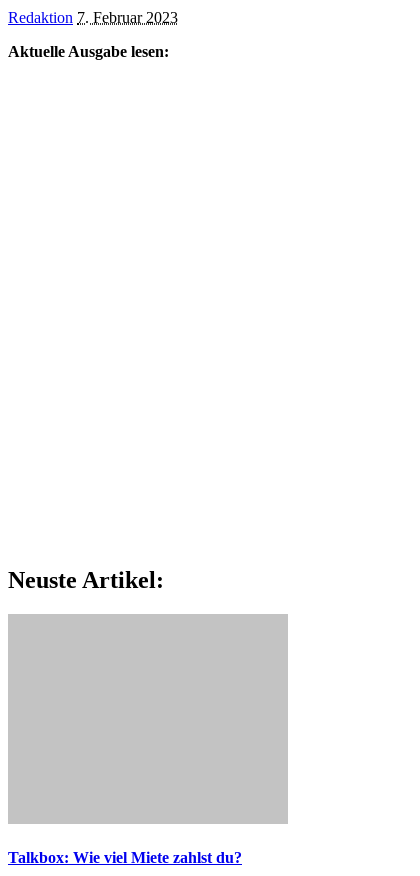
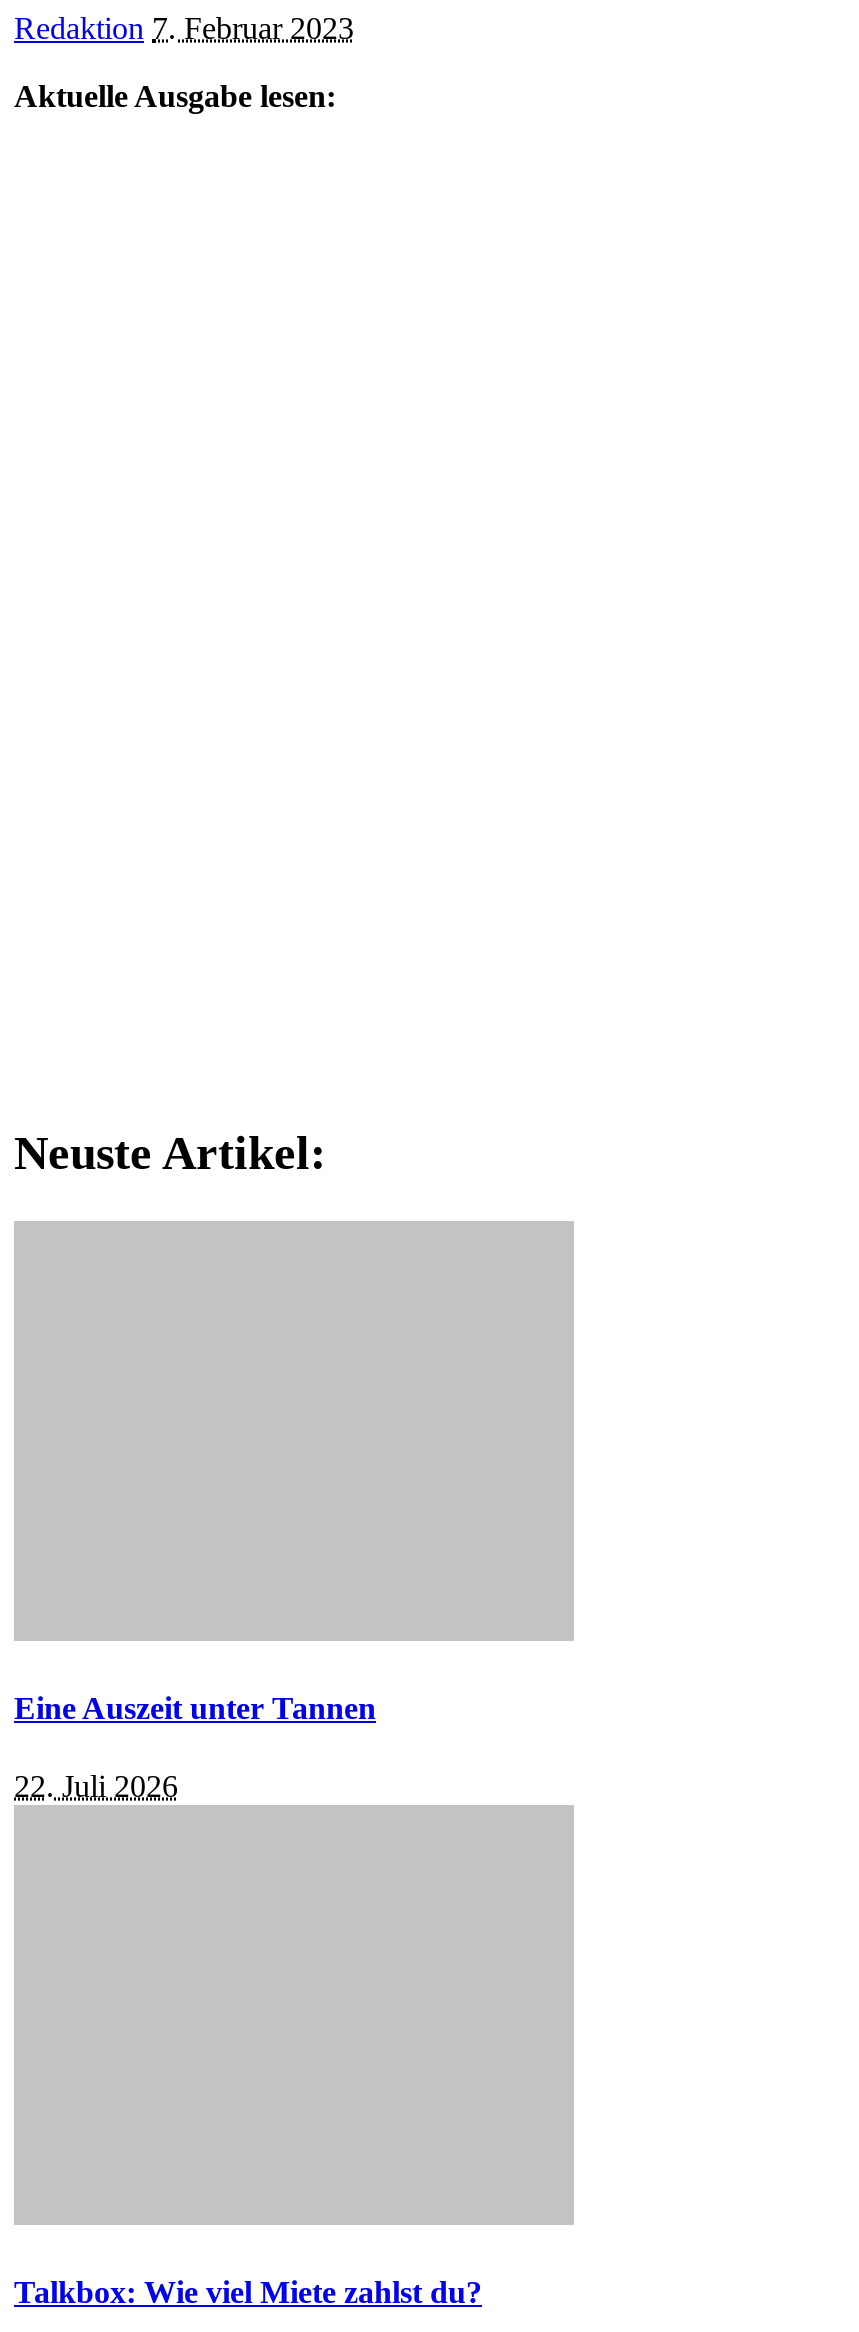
none -> [14,1691,376,1803] Eine Auszeit unter Tannen | 22. Juli 2026

